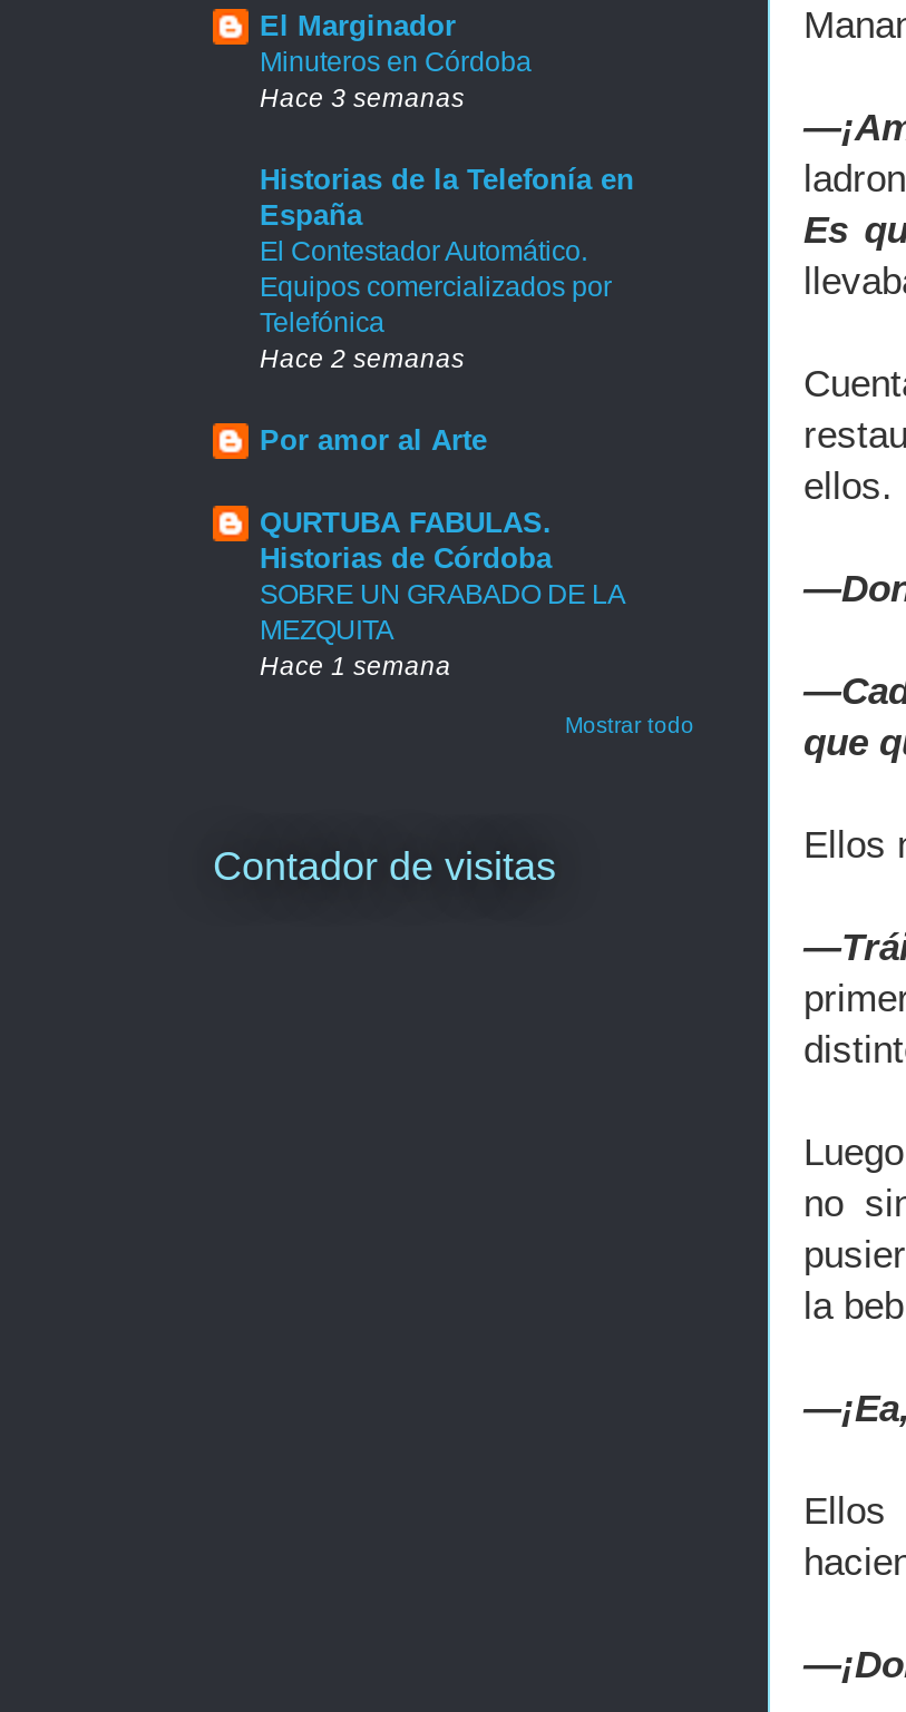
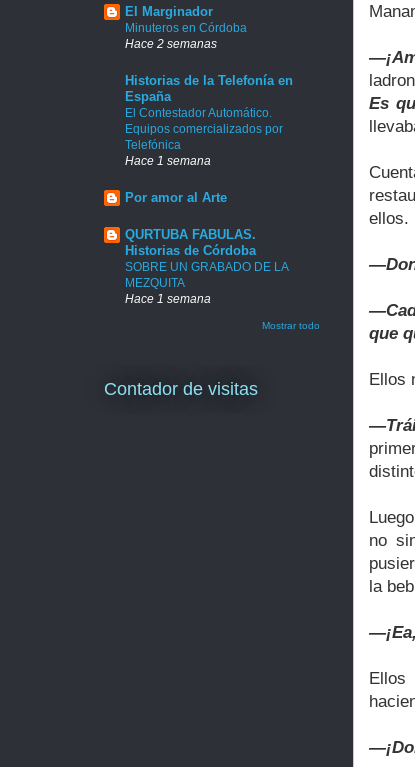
[260,83,465,112] Hace 3 semanas -> [125,37,217,50] Hace 2 semanas
[260,344,465,373] Hace 2 semanas -> [125,154,211,167] Hace 1 semana

